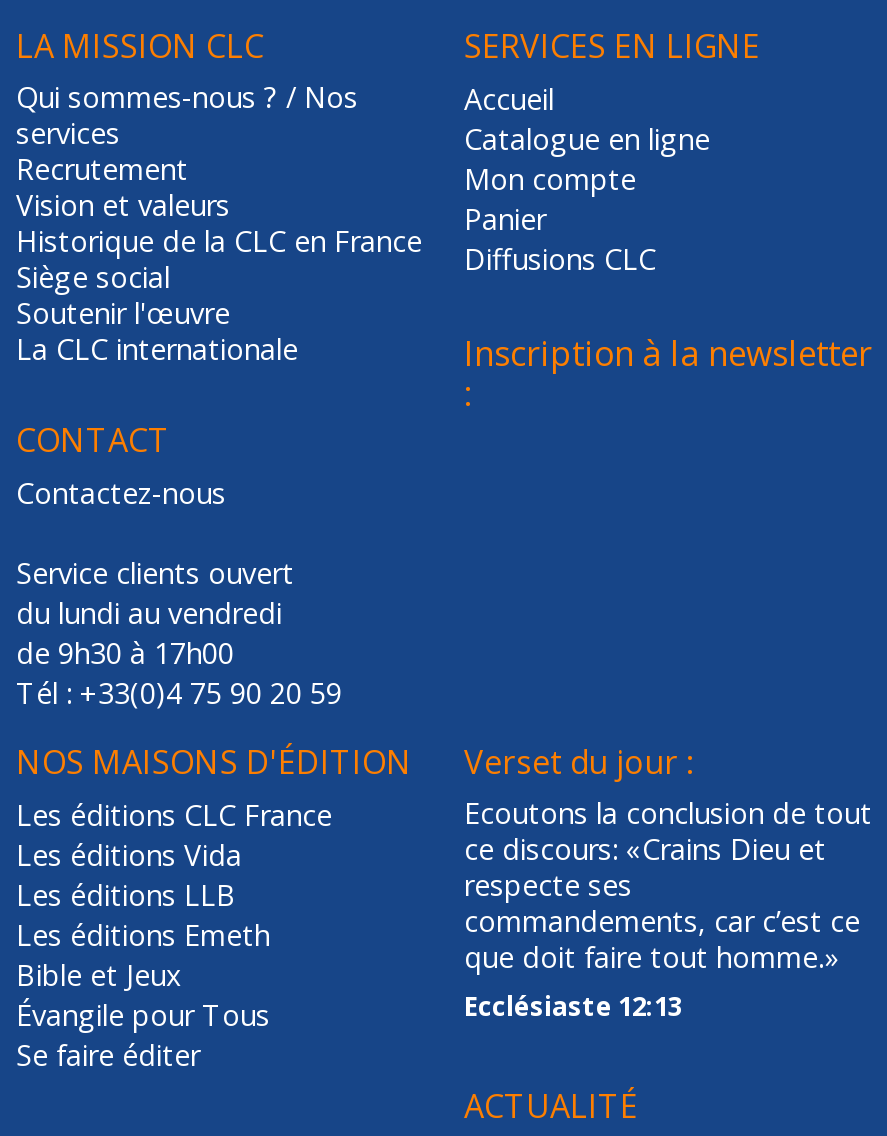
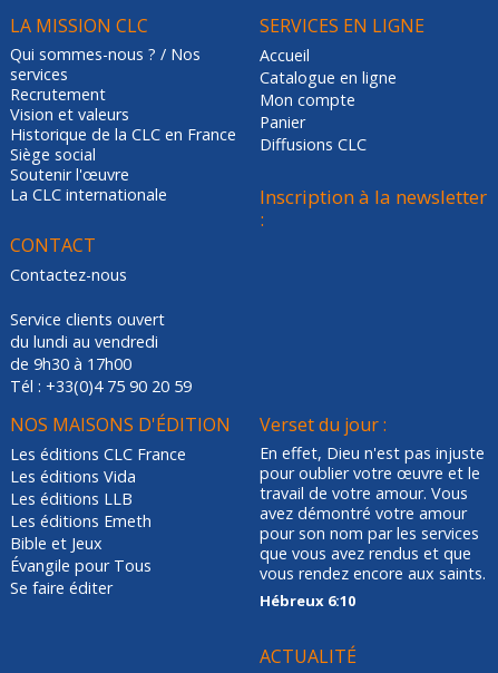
[464,794,872,1023] Ecoutons la conclusion de tout | ce discours: «Crains Dieu et | respecte ses | commandements, car c’est ce | que doit faire tout homme.» | Ecclésiaste 12:13 -> [260,442,486,610] En effet, Dieu n'est pas injuste | pour oublier votre œuvre et le | travail de votre amour. Vous | avez démontré votre amour | pour son nom par les services | que vous avez rendus et que | vous rendez encore aux saints. | Hébreux 6:10

